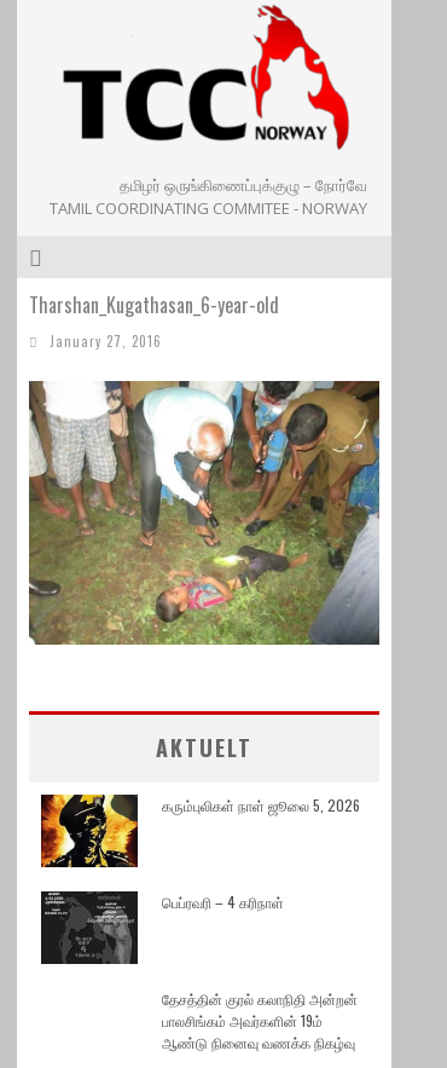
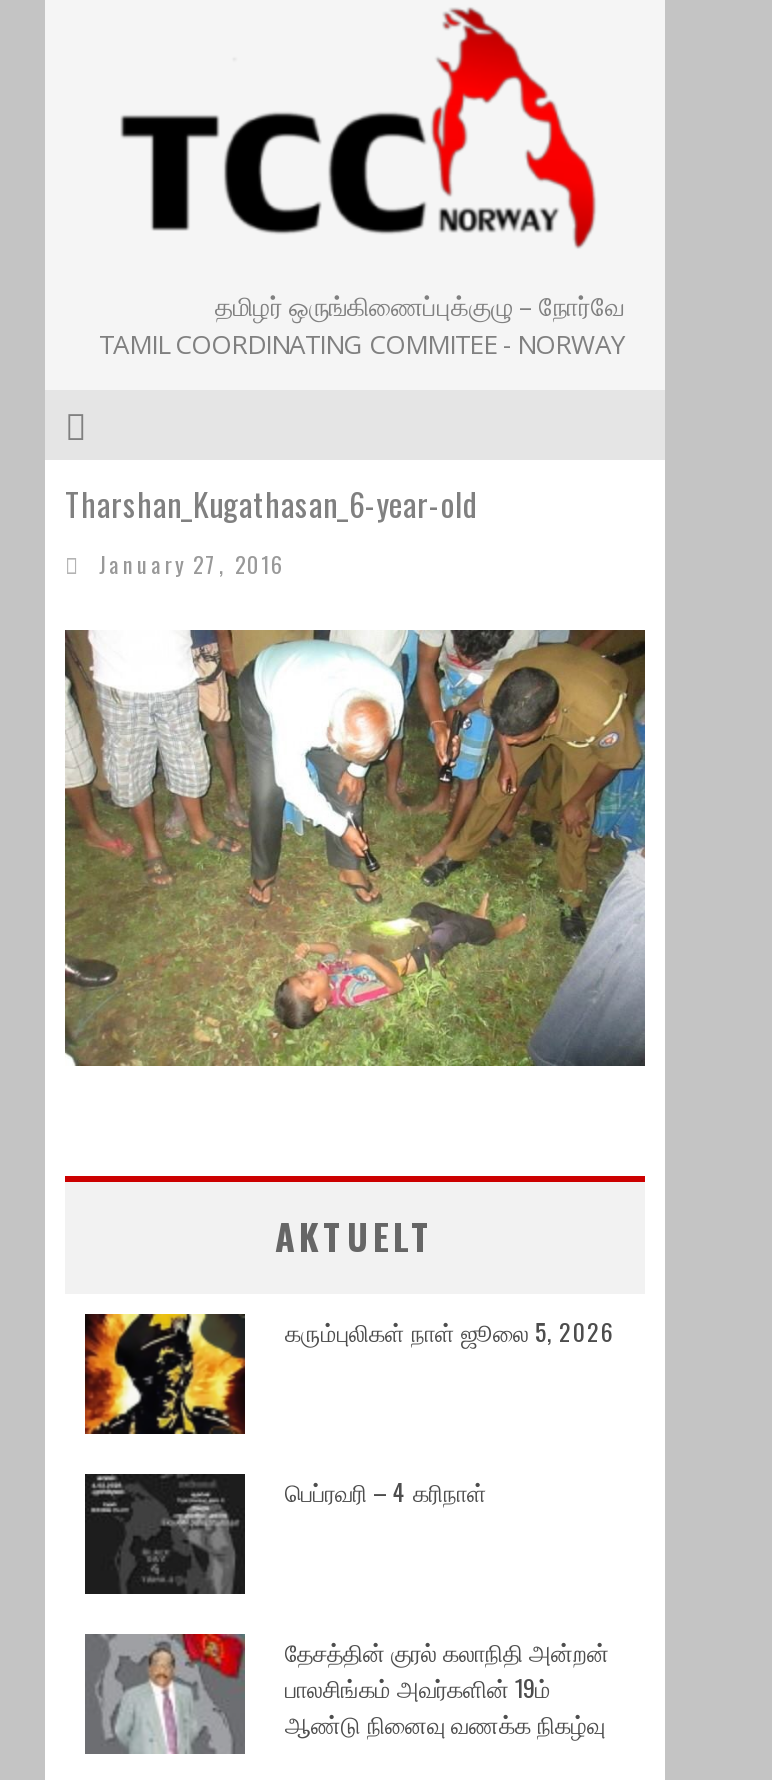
none -> [83,1632,247,1756] [image]

